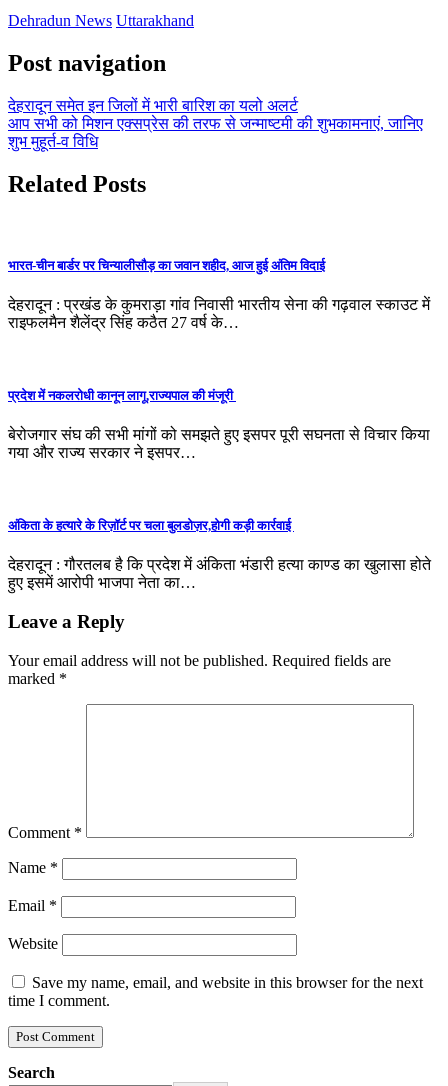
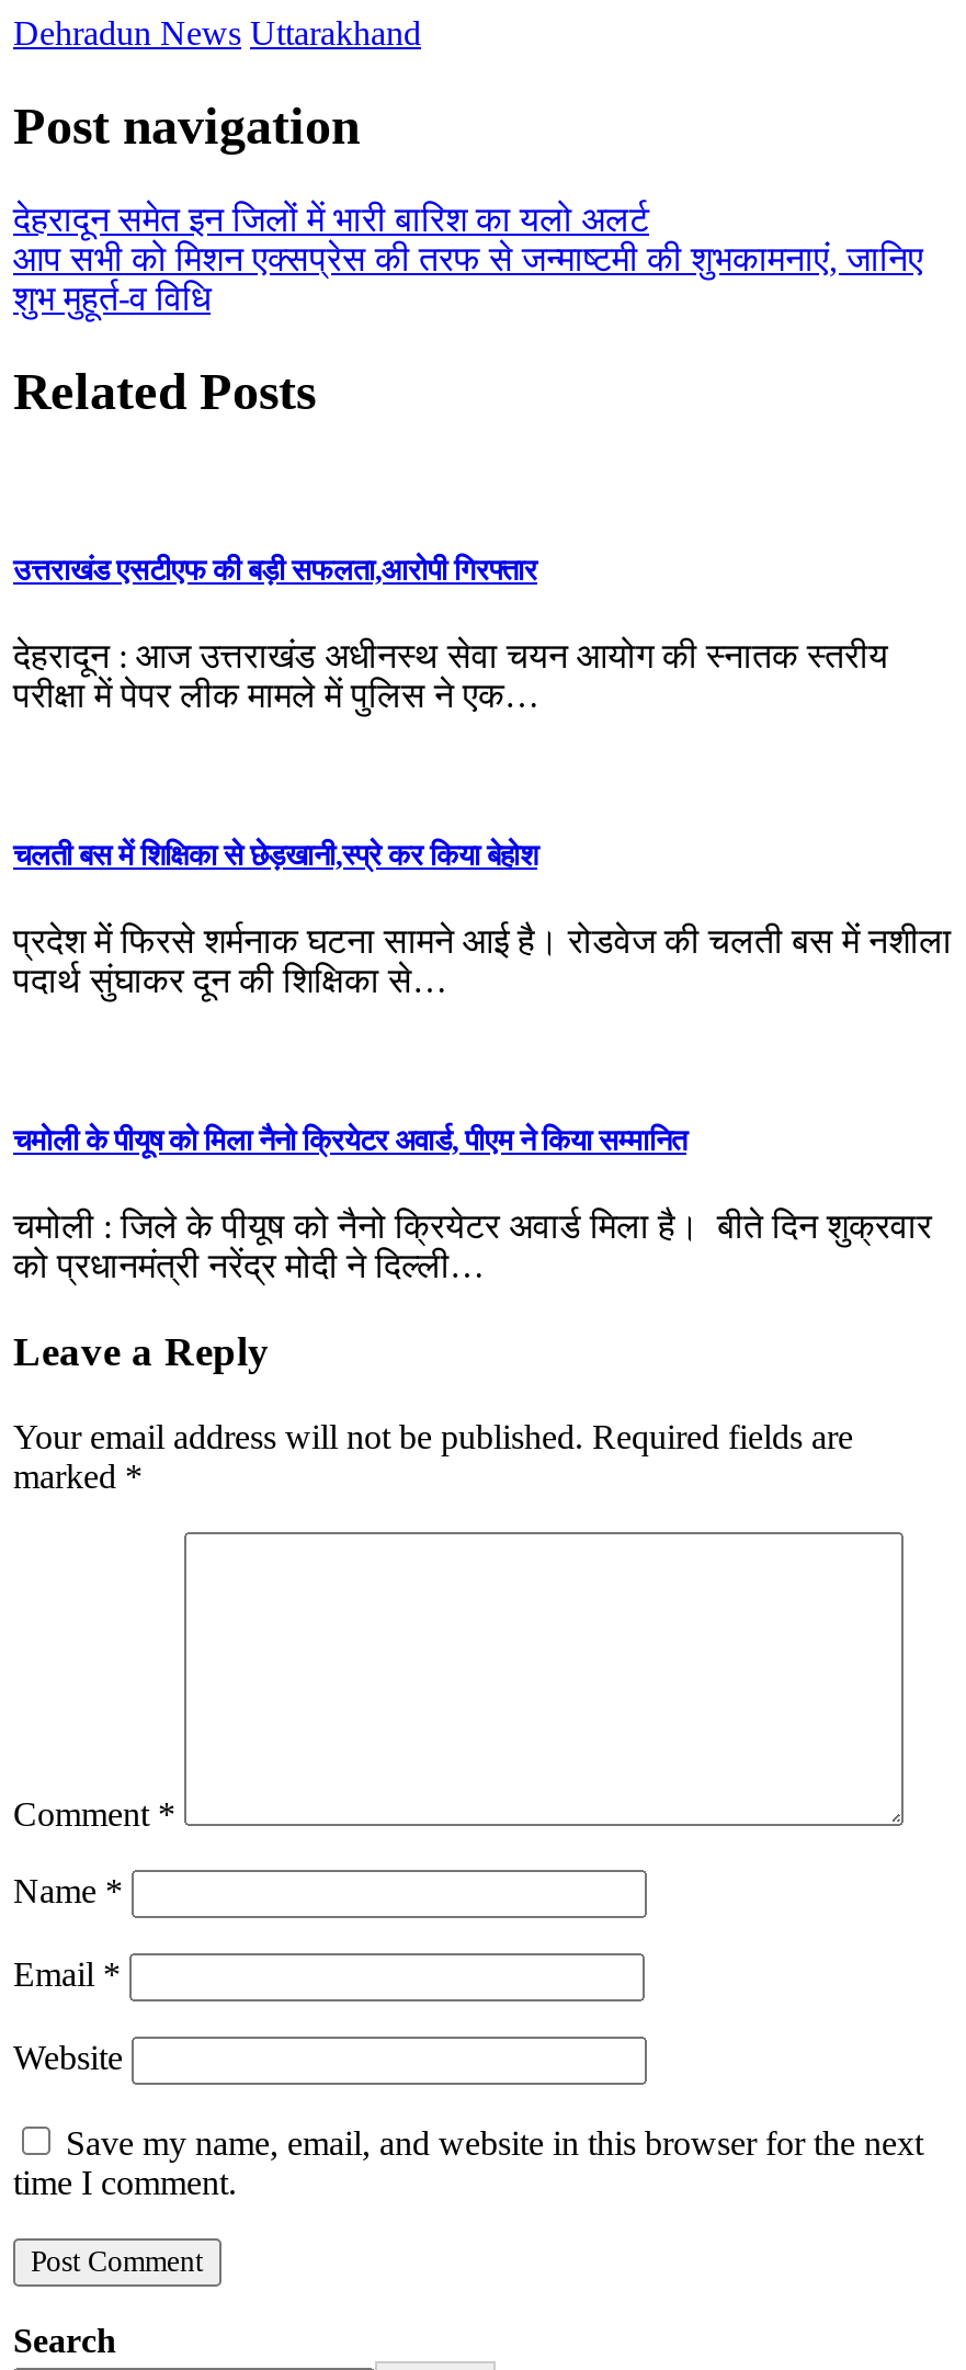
[8,258,325,273] भारत-चीन बार्डर पर चिन्यालीसौड़ का जवान शहीद, आज हुई अंतिम विदाई -> [13,553,537,586] उत्तराखंड एसटीएफ की बड़ी सफलता,आरोपी गिरफ्तार
[8,296,430,331] देहरादून : प्रखंड के कुमराड़ा गांव निवासी भारतीय सेना की गढ़वाल स्काउट में | राइफलमैन शैलेंद्र सिंह कठैत 27 वर्ष के… -> [13,637,888,714] देहरादून : आज उत्तराखंड अधीनस्थ सेवा चयन आयोग की स्नातक स्तरीय | परीक्षा में पेपर लीक मामले में पुलिस ने एक…
[8,388,236,403] प्रदेश में नकलरोधी कानून लागू,राज्यपाल की मंजूरी -> [13,839,537,872] चलती बस में शिक्षिका से छेड़खानी,स्प्रे कर किया बेहोश
[8,426,430,461] बेरोजगार संघ की सभी मांगों को समझते हुए इसपर पूरी सघनता से विचार किया | गया और राज्य सरकार ने इसपर… -> [13,923,952,999] प्रदेश में फिरसे शर्मनाक घटना सामने आई है। रोडवेज की चलती बस में नशीला | पदार्थ सुंघाकर दून की शिक्षिका से…
[8,518,294,533] अंकिता के हत्यारे के रिज़ॉर्ट पर चला बुलडोज़र,होगी कड़ी कार्रवाई -> [13,1125,686,1158] चमोली के पीयूष को मिला नैनो क्रियेटर अवार्ड, पीएम ने किया सम्मानित
[8,556,431,591] देहरादून : गौरतलब है कि प्रदेश में अंकिता भंडारी हत्या काण्ड का खुलासा होते | हुए इसमें आरोपी भाजपा नेता का… -> [13,1209,932,1285] चमोली : जिले के पीयूष को नैनो क्रियेटर अवार्ड मिला है। बीते दिन शुक्रवार | को प्रधानमंत्री नरेंद्र मोदी ने दिल्ली…

